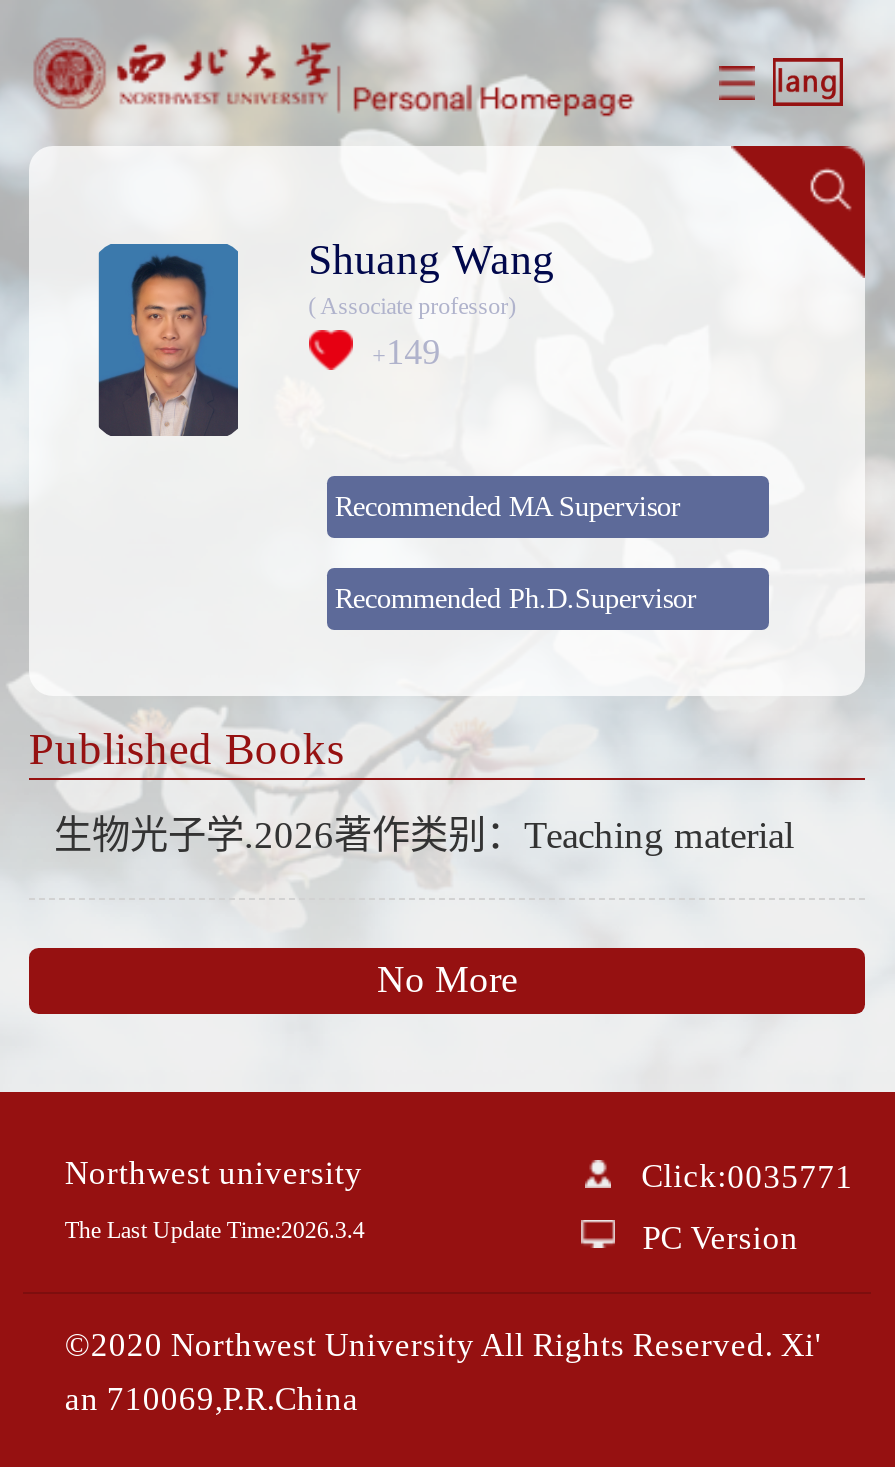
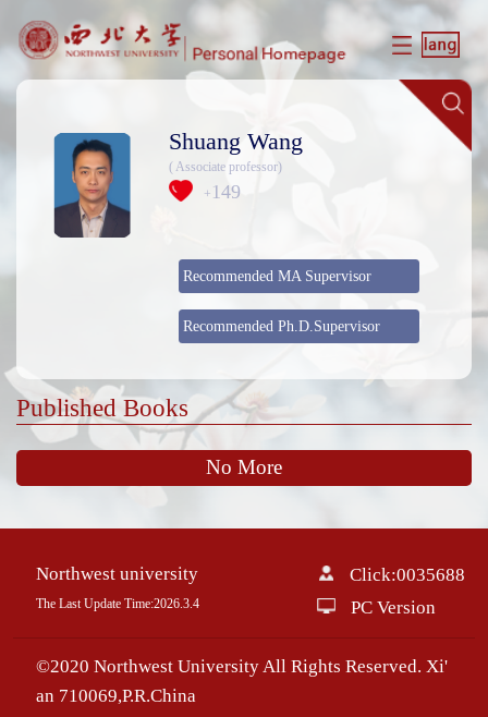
[54,815,794,857] 生物光子学.2026著作类别：Teaching material -> none
[633,1157,853,1195] Click:0035771 -> [345,564,465,585] Click:0035688

